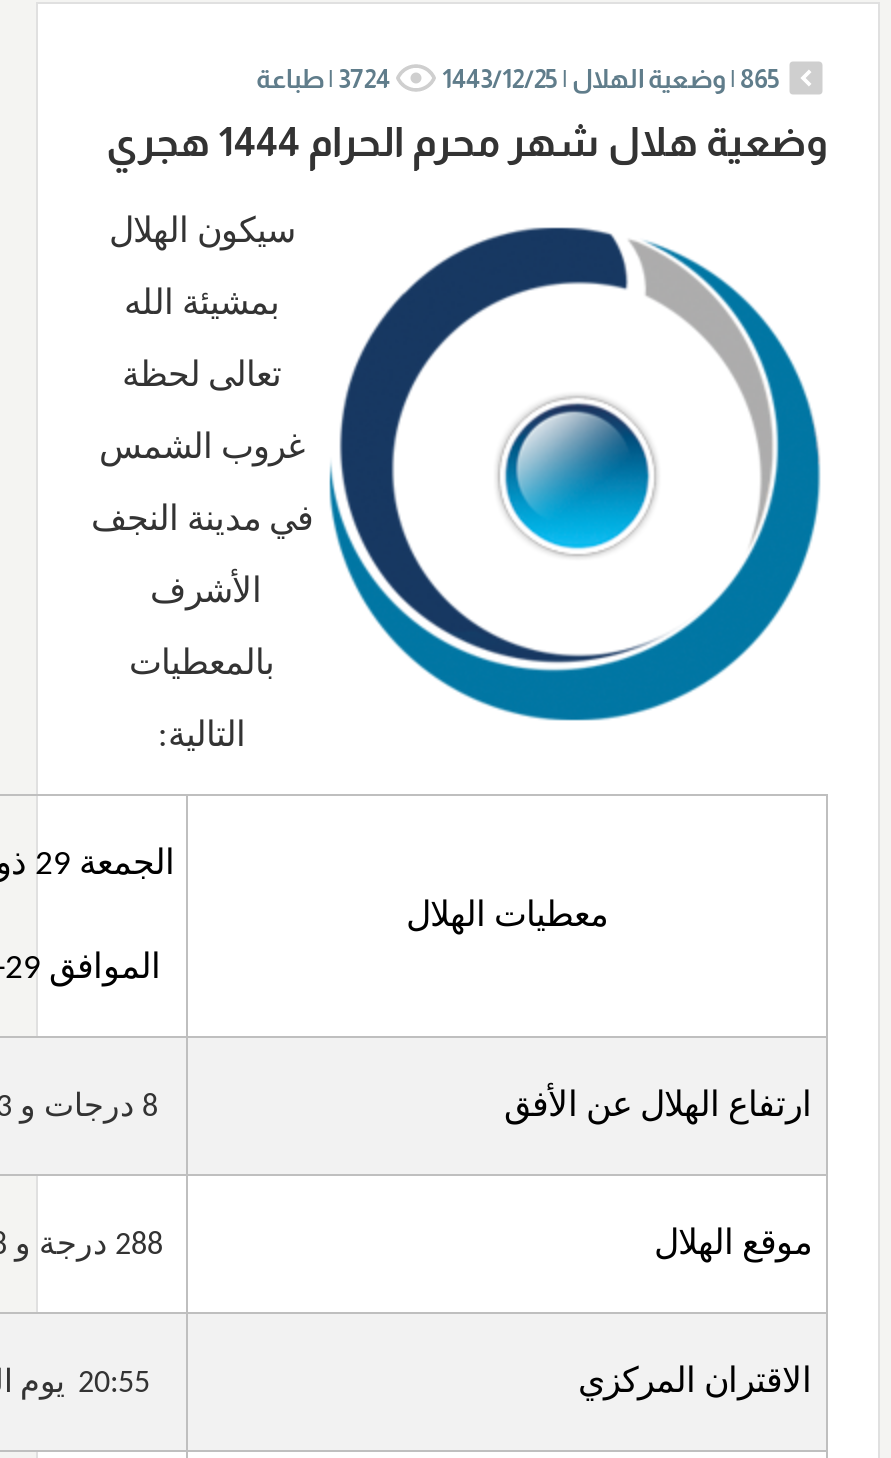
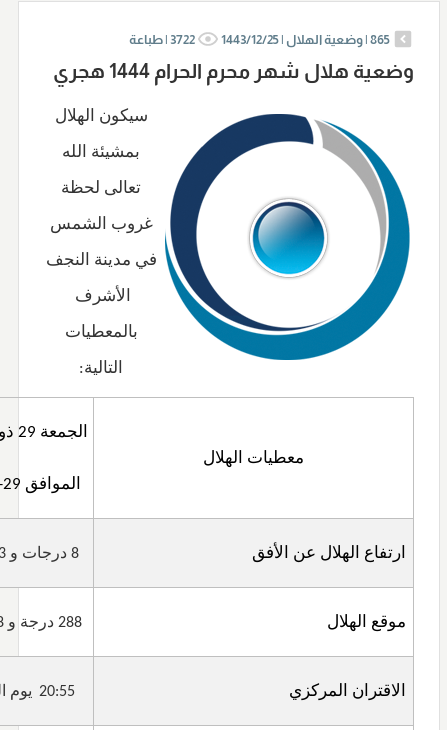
[338,64,390,94] 3724 -> [170,32,195,47] 3722

